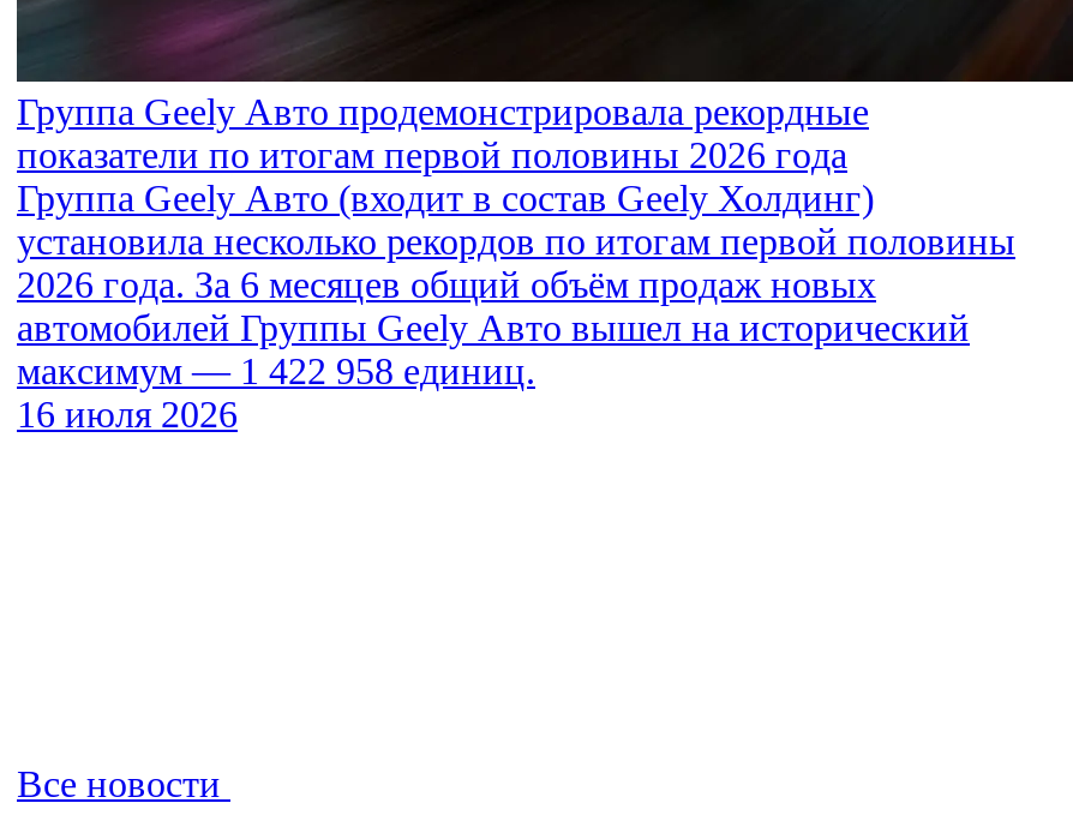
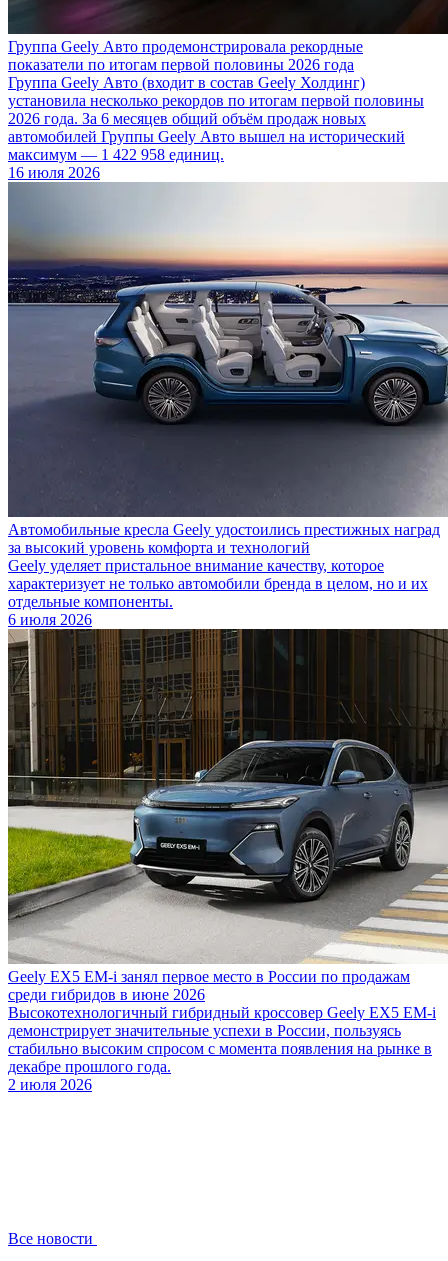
none -> [7,628,445,1093] [image] | Geely EX5 EM-i занял первое место в России по продажам | среди гибридов в июне 2026 | Высокотехнологичный гибридный кроссовер Geely EX5 EM-i | демонстрирует значительные успехи в России, пользуясь | стабильно высоким спросом с момента появления на рынке в | декабре прошлого года. | 2 июля 2026
none -> [8,182,445,628] [image] | Автомобильные кресла Geely удостоились престижных наград | за высокий уровень комфорта и технологий | Geely уделяет пристальное внимание качеству, которое | характеризует не только автомобили бренда в целом, но и их | отдельные компоненты. | 6 июля 2026

